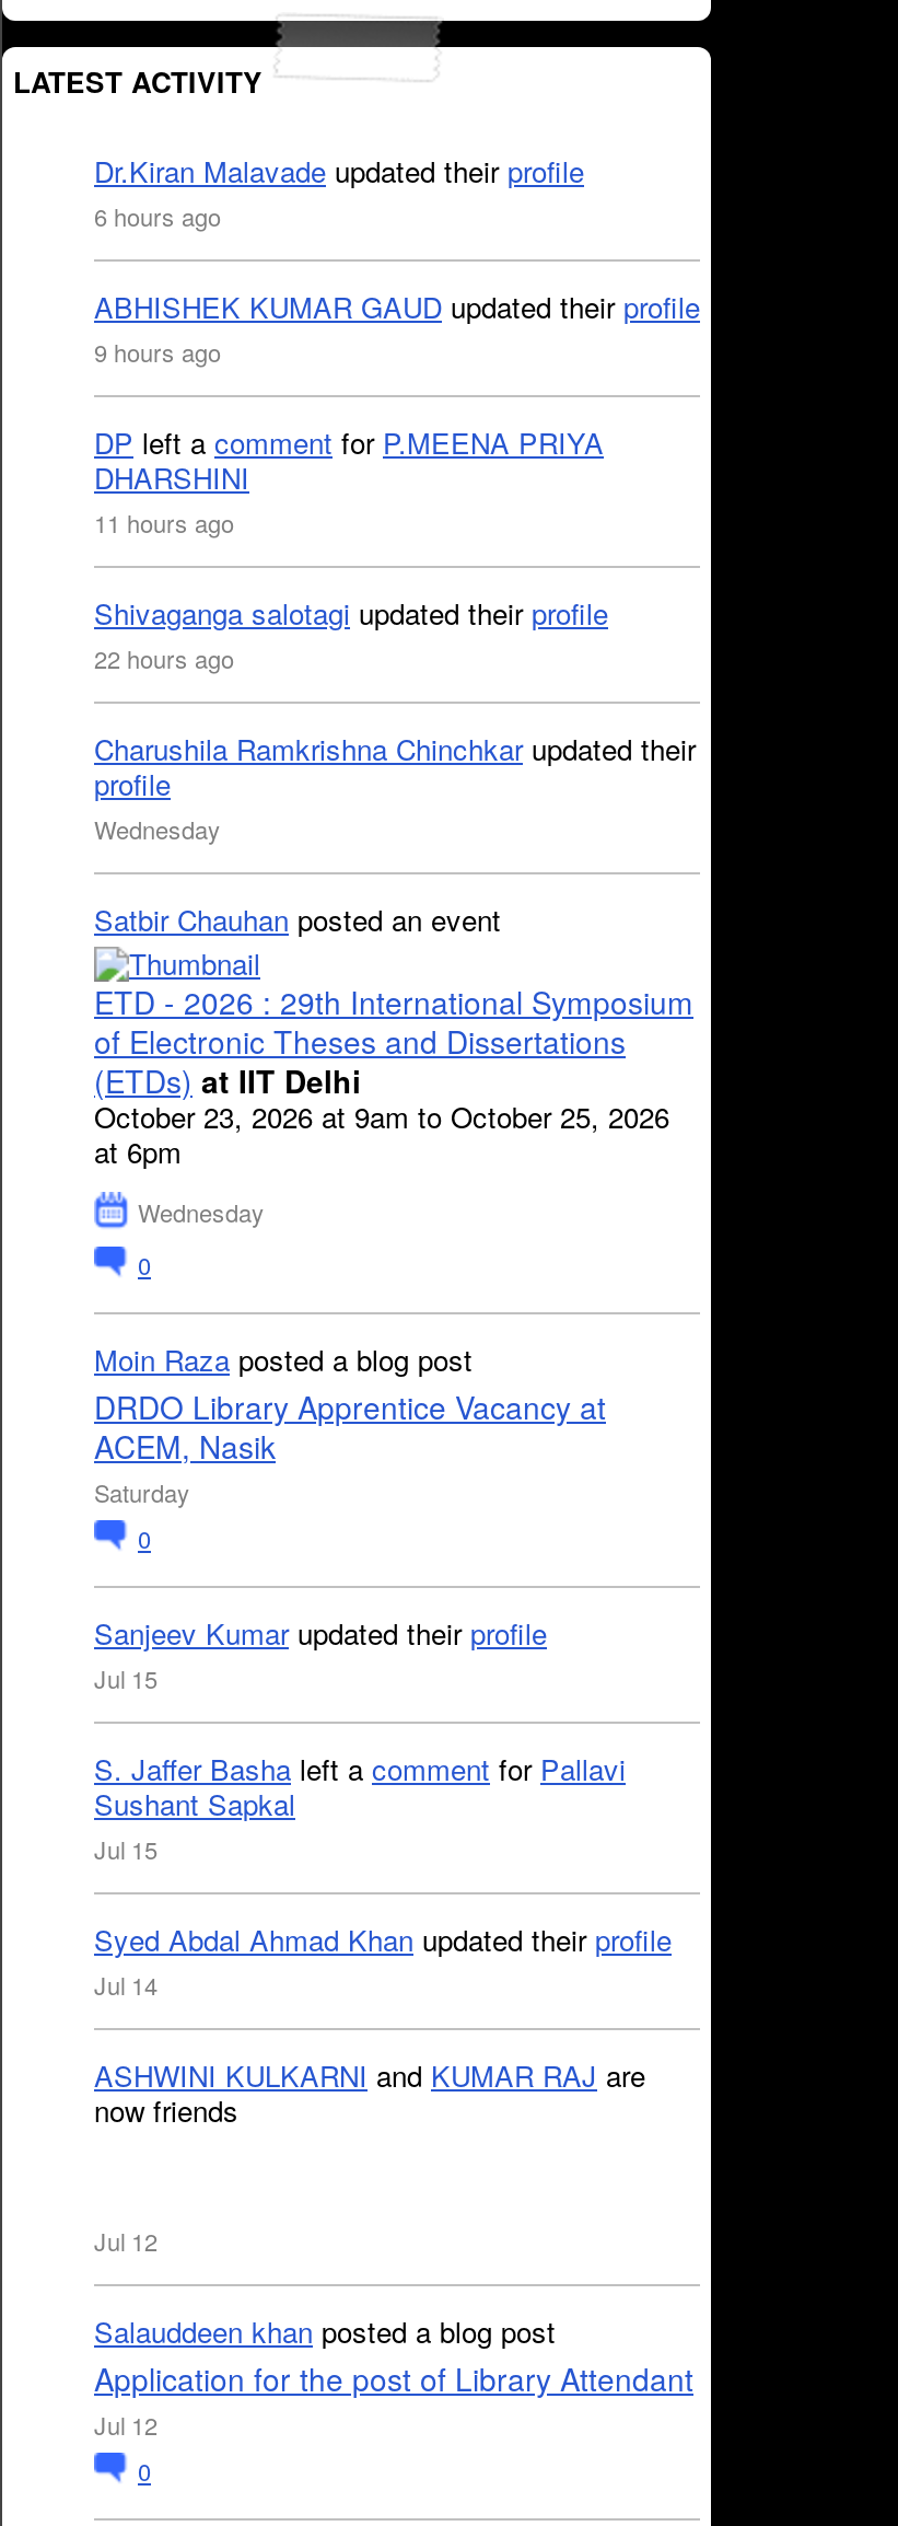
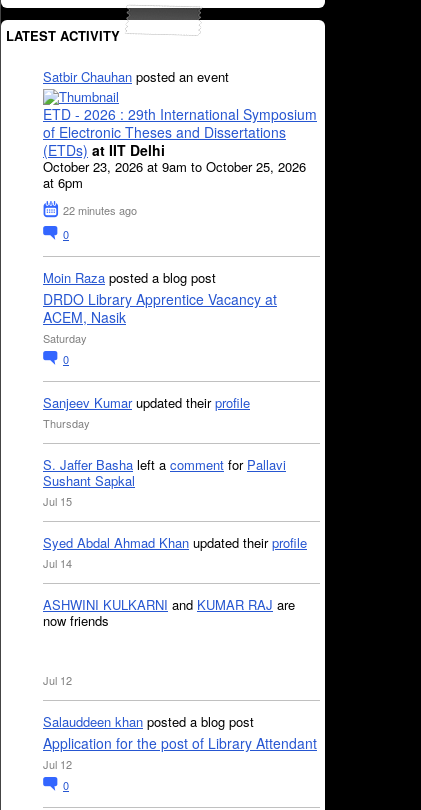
[94,150,700,846] Dr.Kiran Malavade updated their profile | 6 hours ago | ABHISHEK KUMAR GAUD updated their profile | 9 hours ago | DP left a comment for P.MEENA PRIYA | DHARSHINI | 11 hours ago | Shivaganga salotagi updated their profile | 22 hours ago | Charushila Ramkrishna Chinchkar updated their | profile | Wednesday -> none
[138,1194,265,1230] Wednesday -> [63,202,137,218] 22 minutes ago
[94,1660,158,1695] Jul 15 -> [43,415,90,431] Thursday

